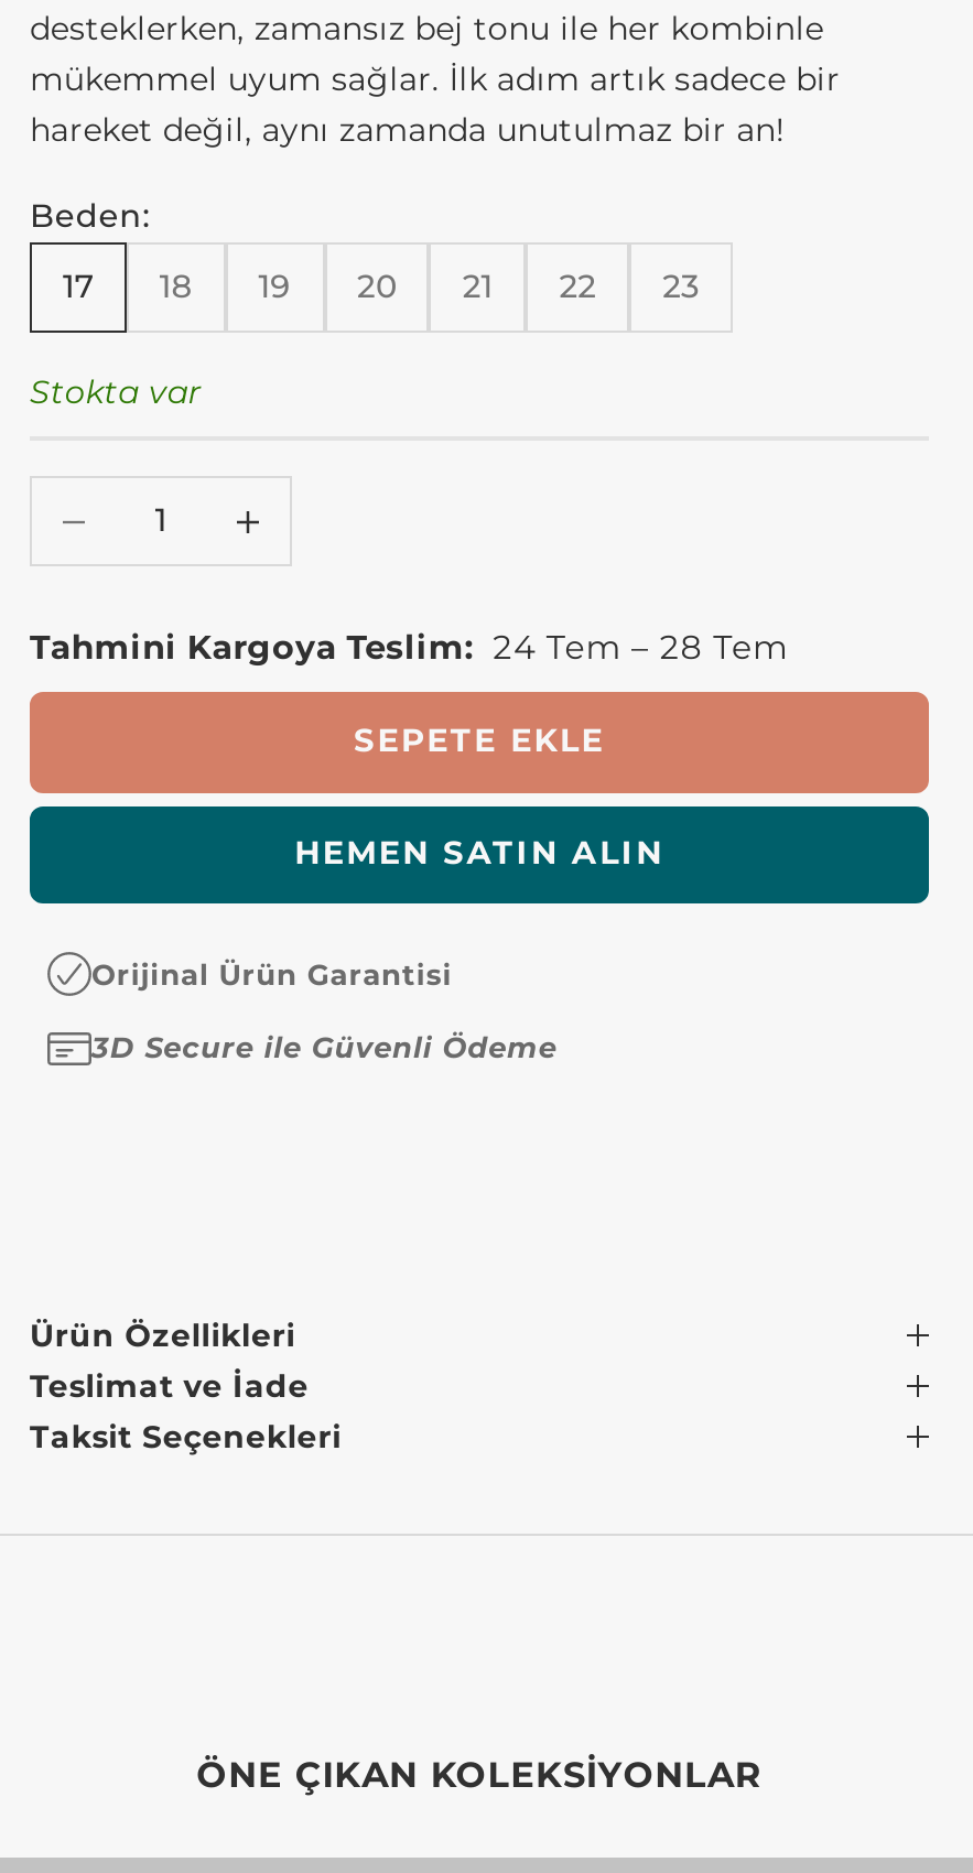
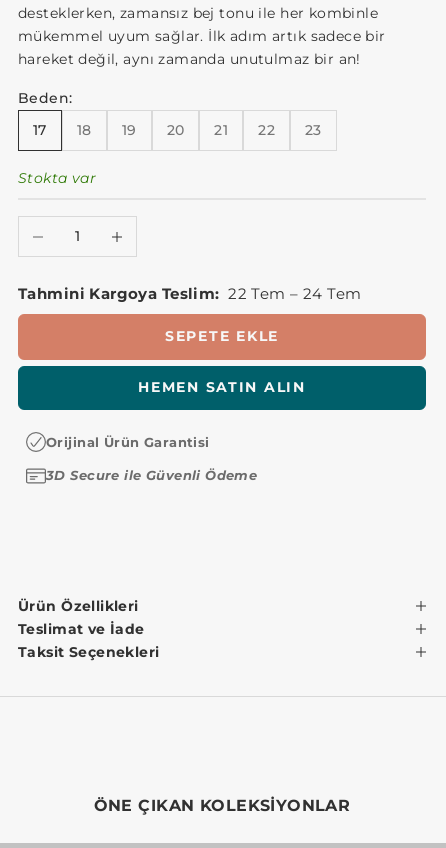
[30,625,789,667] Tahmini Kargoya Teslim: 24 Tem – 28 Tem -> [18,284,361,303] Tahmini Kargoya Teslim: 22 Tem – 24 Tem

